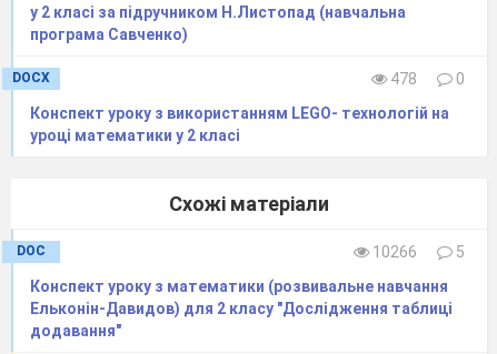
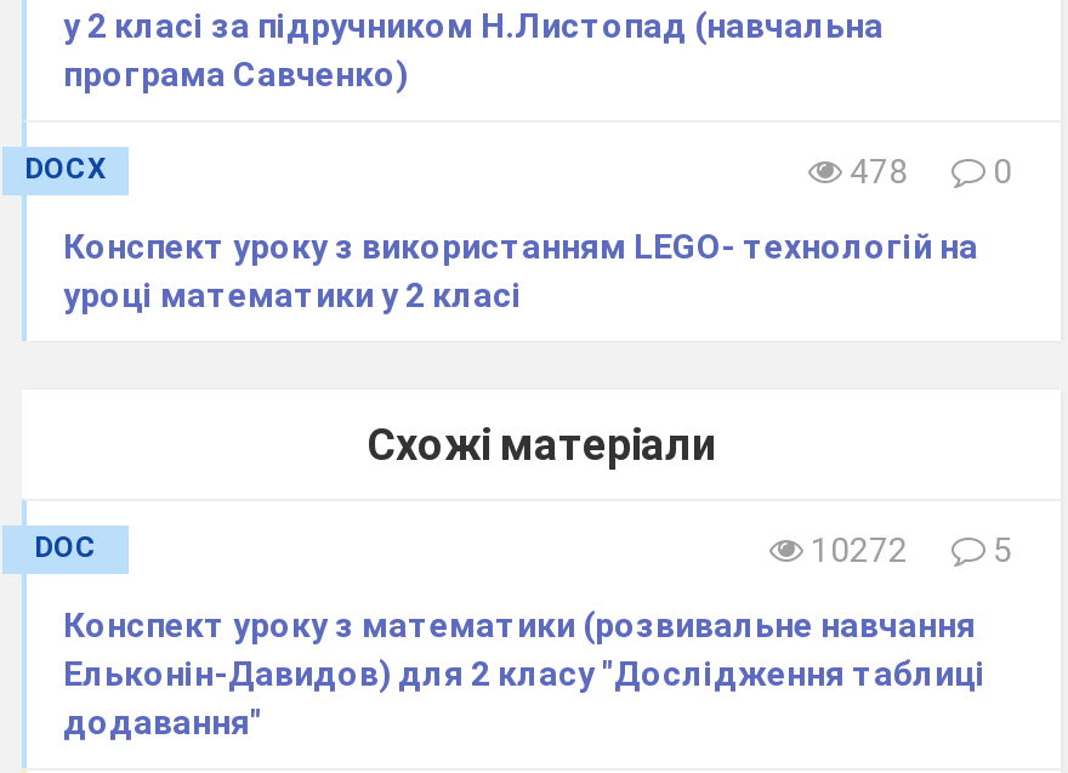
[369,243,465,261] 10266 5 -> [803,532,1012,571] 10272 5

